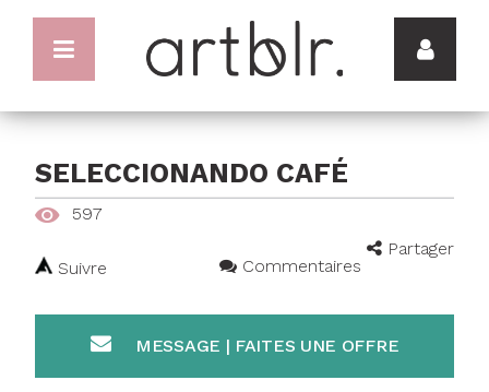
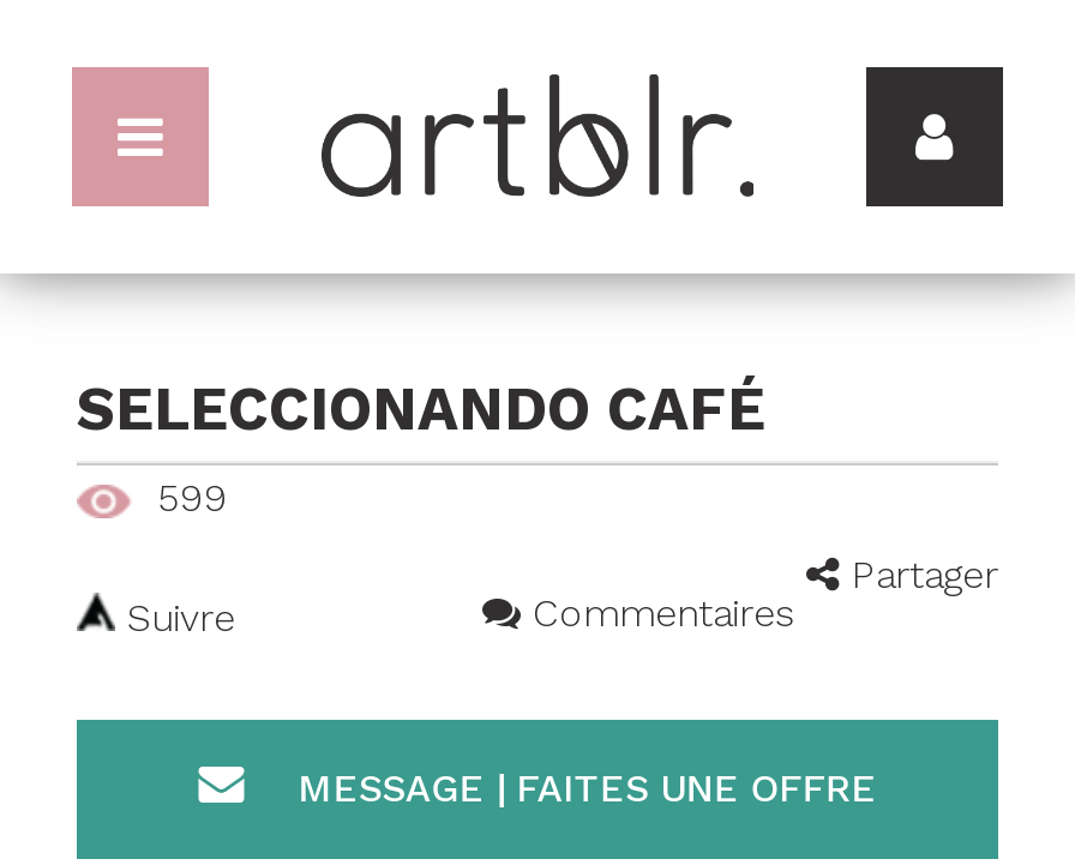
[72,203,103,224] 597 -> [158,475,228,521] 599

